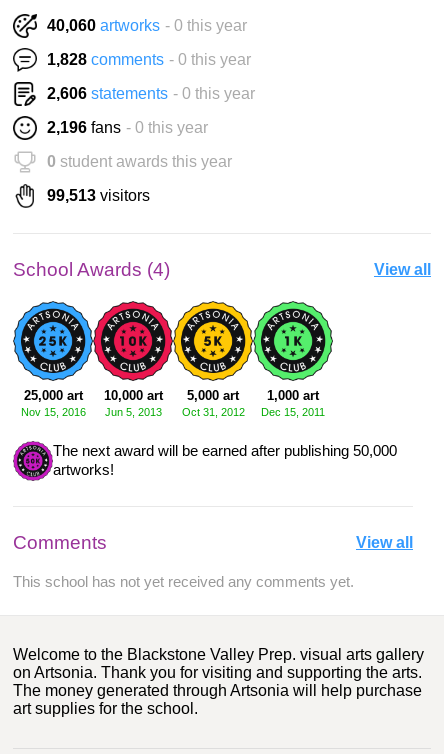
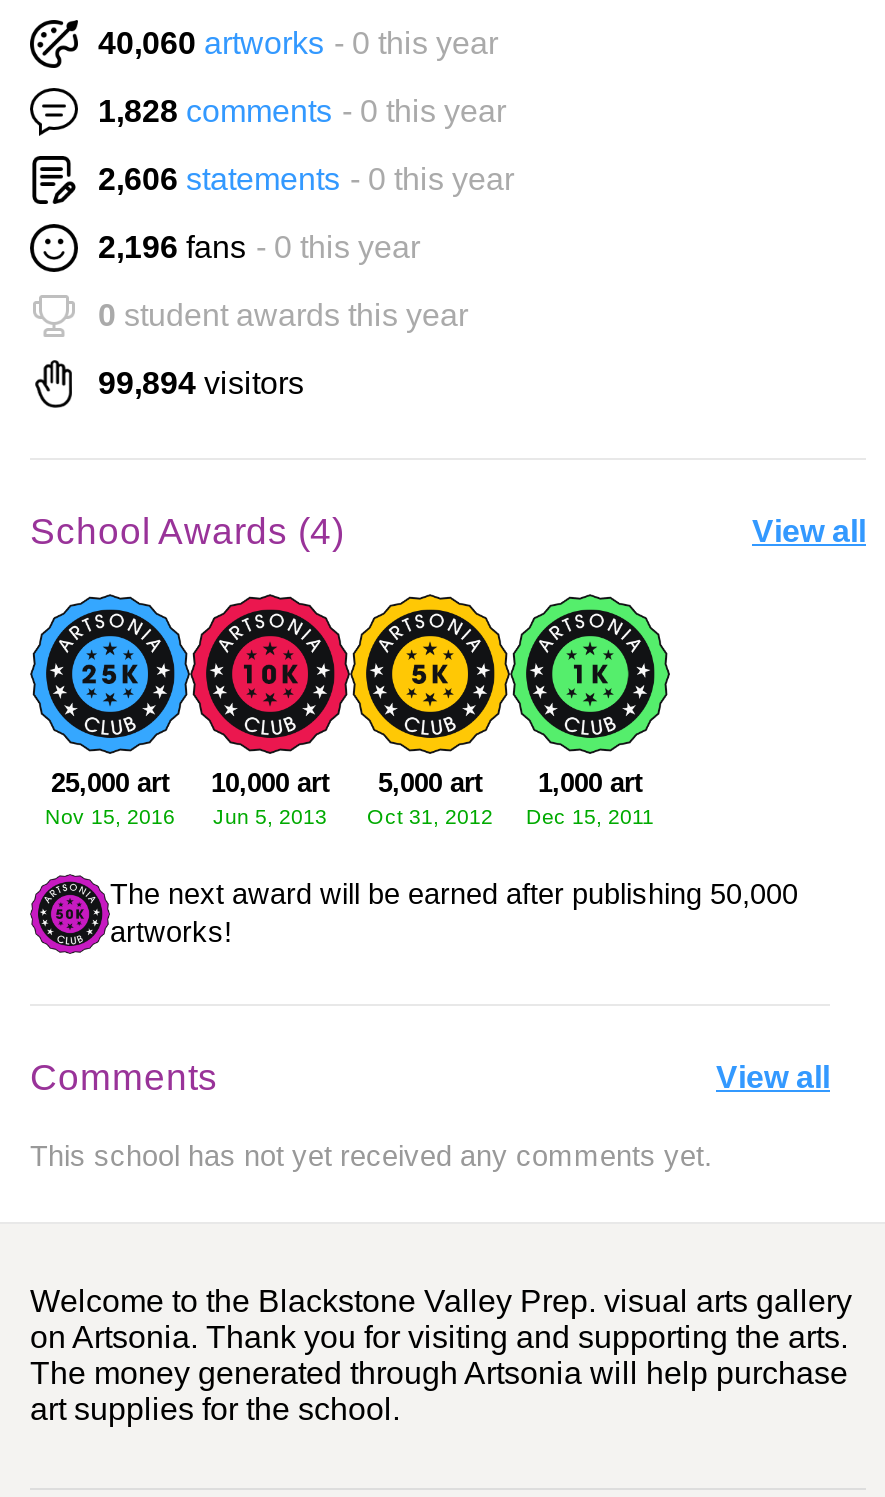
[47,187,150,204] 99,513 visitors -> [98,367,304,401] 99,894 visitors

